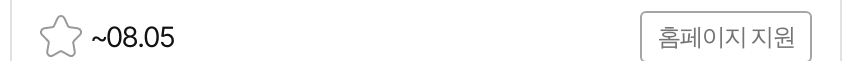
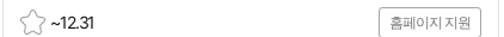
[90,19,174,53] ~08.05 -> [50,12,95,32] ~12.31

